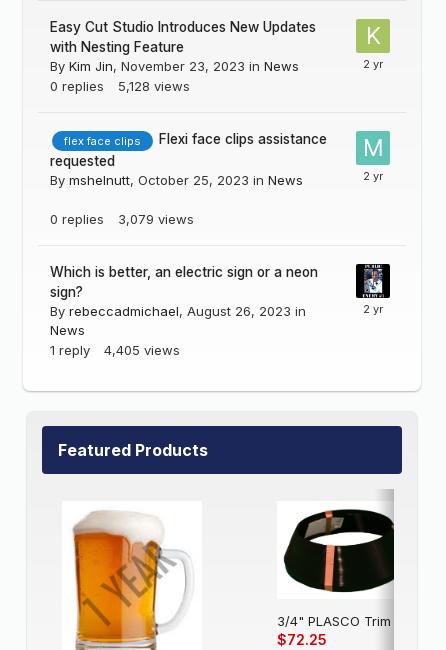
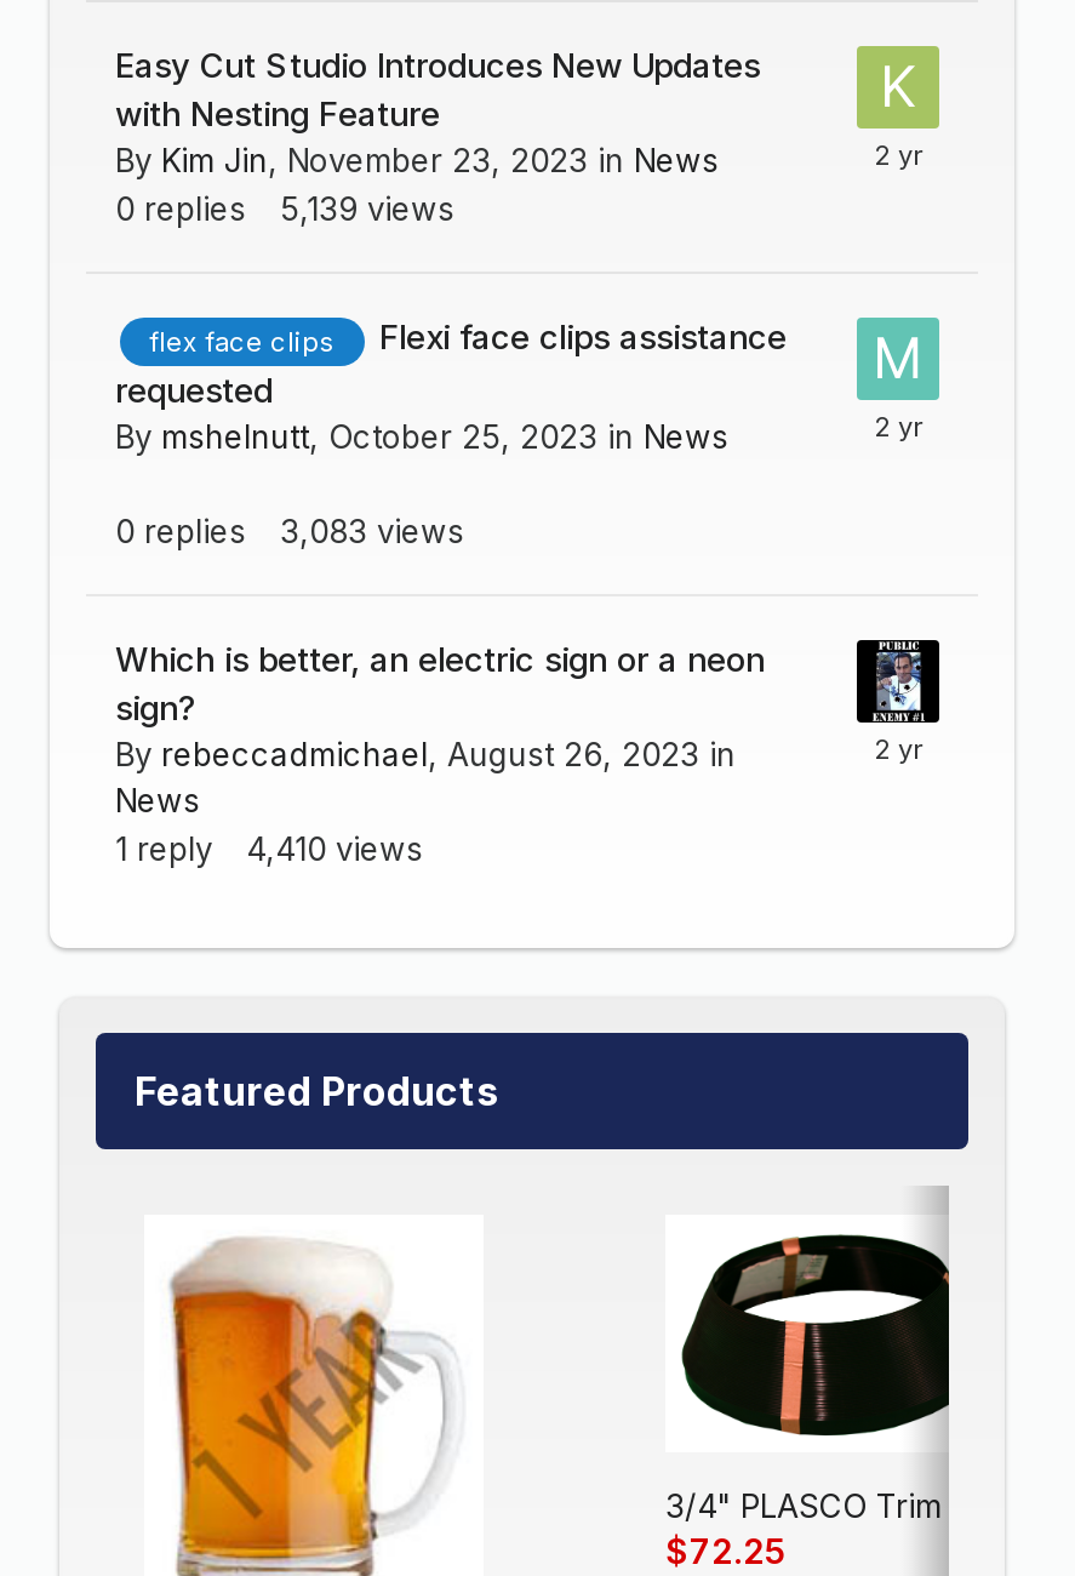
[50,78,190,94] 0 replies 5,128 views -> [115,190,454,228] 0 replies 5,139 views
[50,210,194,226] 0 replies 3,079 views -> [115,510,464,549] 0 replies 3,083 views
[50,341,180,357] 1 reply 4,405 views -> [115,828,423,867] 1 reply 4,410 views

